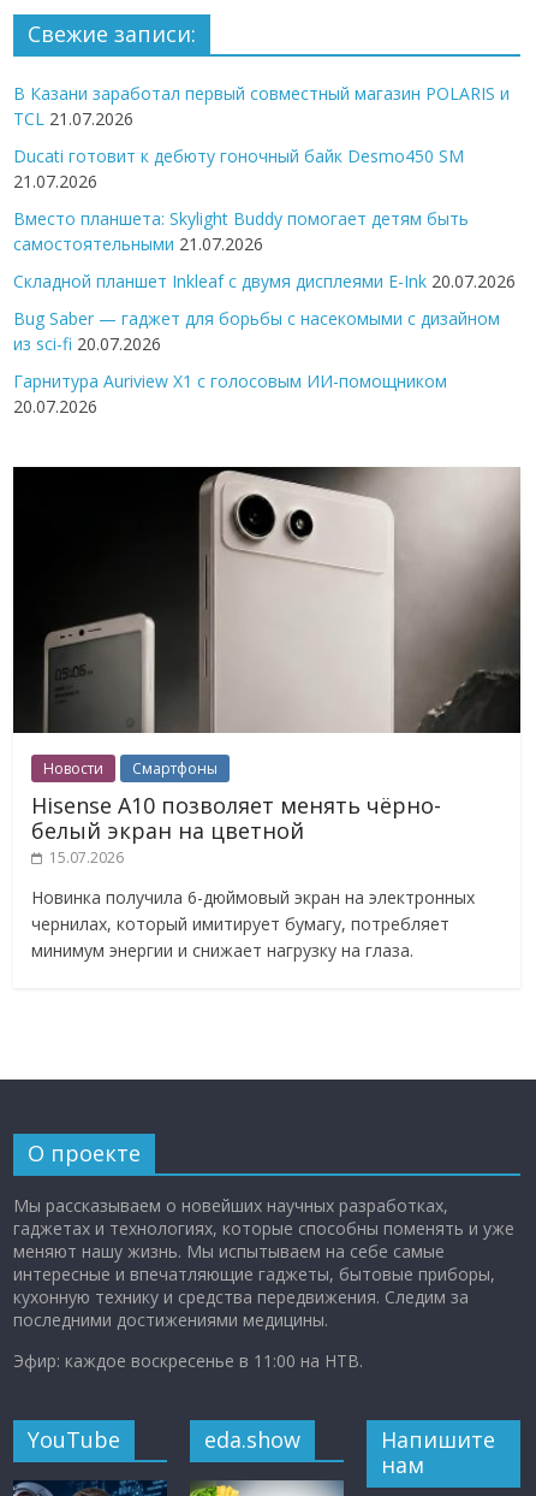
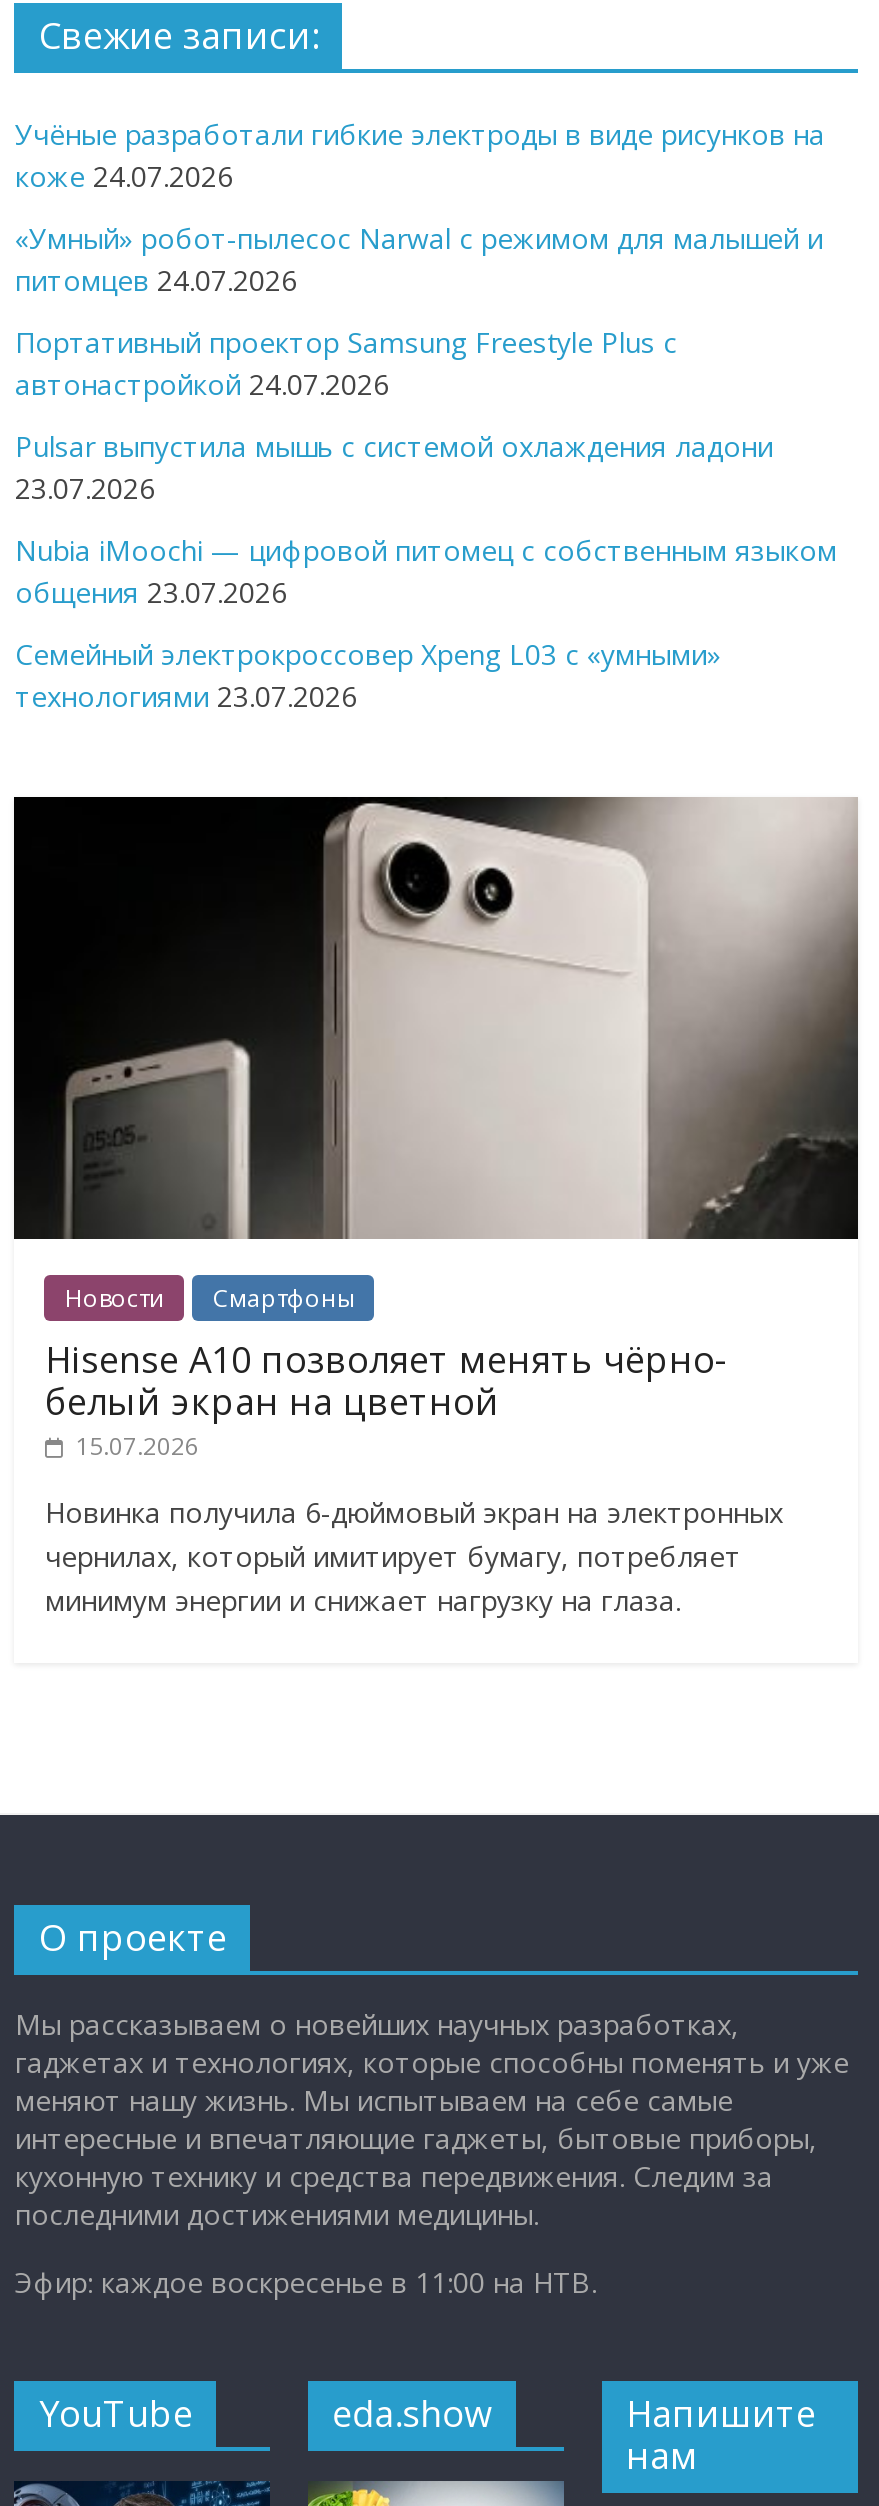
[14,82,510,130] В Казани заработал первый совместный магазин POLARIS и | TCL 21.07.2026 -> [15,114,825,194] Учёные разработали гибкие электроды в виде рисунков на | коже 24.07.2026
[14,144,464,192] Ducati готовит к дебюту гоночный байк Desmo450 SM | 21.07.2026 -> [15,218,823,298] «Умный» робот-пылесос Narwal с режимом для малышей и | питомцев 24.07.2026
[14,207,469,255] Вместо планшета: Skylight Buddy помогает детям быть | самостоятельными 21.07.2026 -> [15,322,677,402] Портативный проектор Samsung Freestyle Plus с | автонастройкой 24.07.2026
[14,269,516,292] Складной планшет Inkleaf с двумя дисплеями E-Ink 20.07.2026 -> [15,426,773,506] Pulsar выпустила мышь с системой охлаждения ладони | 23.07.2026
[14,307,500,355] Bug Saber — гаджет для борьбы с насекомыми с дизайном | из sci-fi 20.07.2026 -> [15,530,837,610] Nubia iMoochi — цифровой питомец с собственным языком | общения 23.07.2026
[14,369,448,417] Гарнитура Auriview X1 с голосовым ИИ-помощником | 20.07.2026 -> [15,634,721,714] Семейный электрокроссовер Xpeng L03 с «умными» | технологиями 23.07.2026

